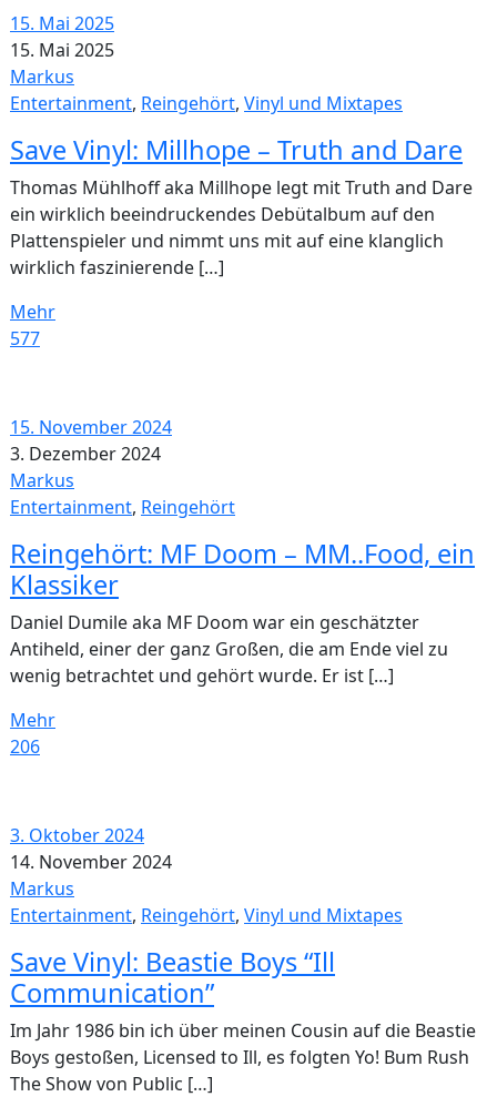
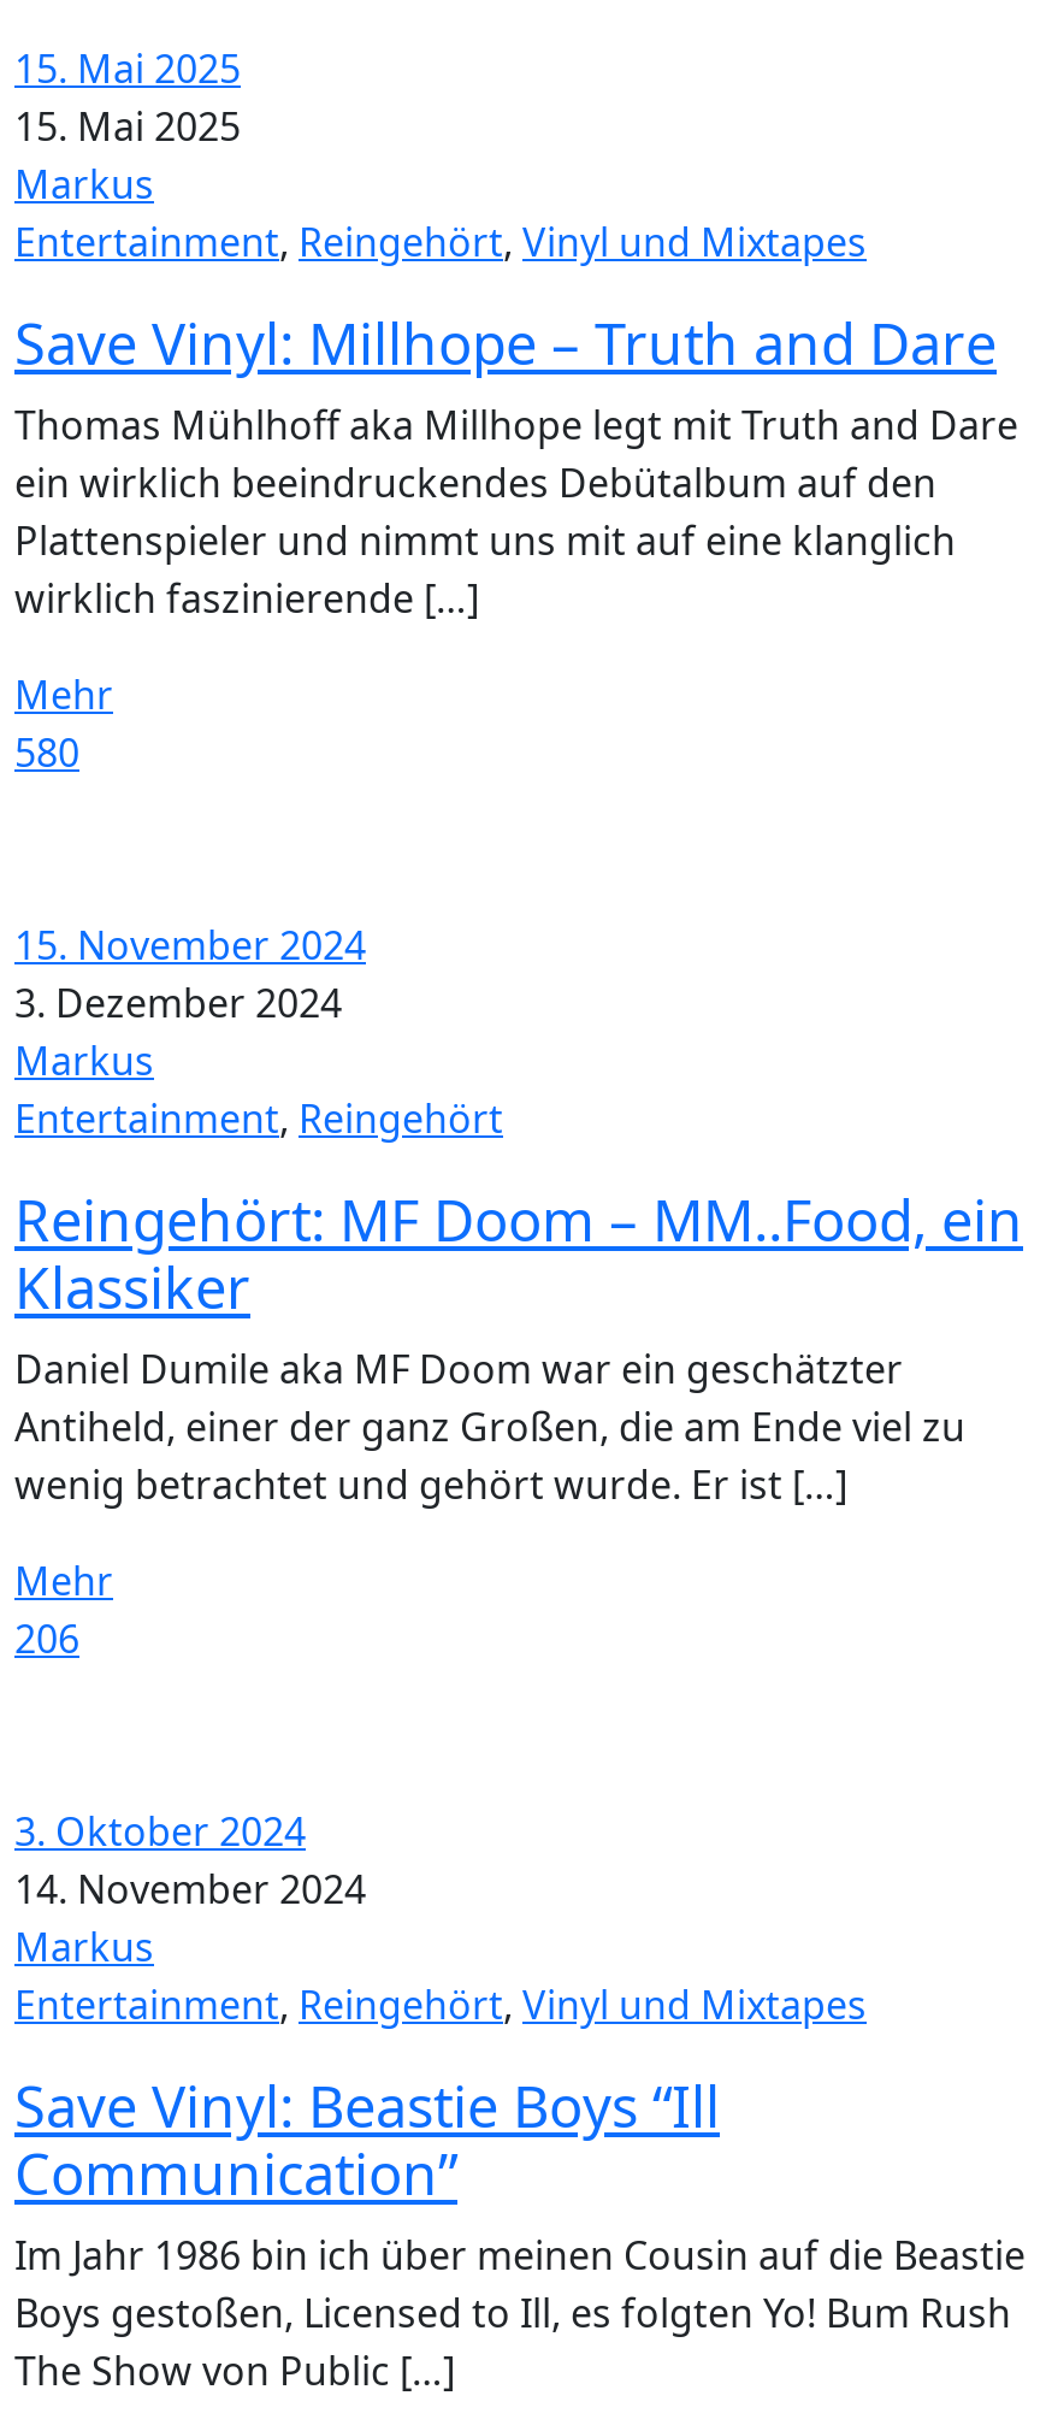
[10,326,40,350] 577 -> [14,725,79,778] 580

